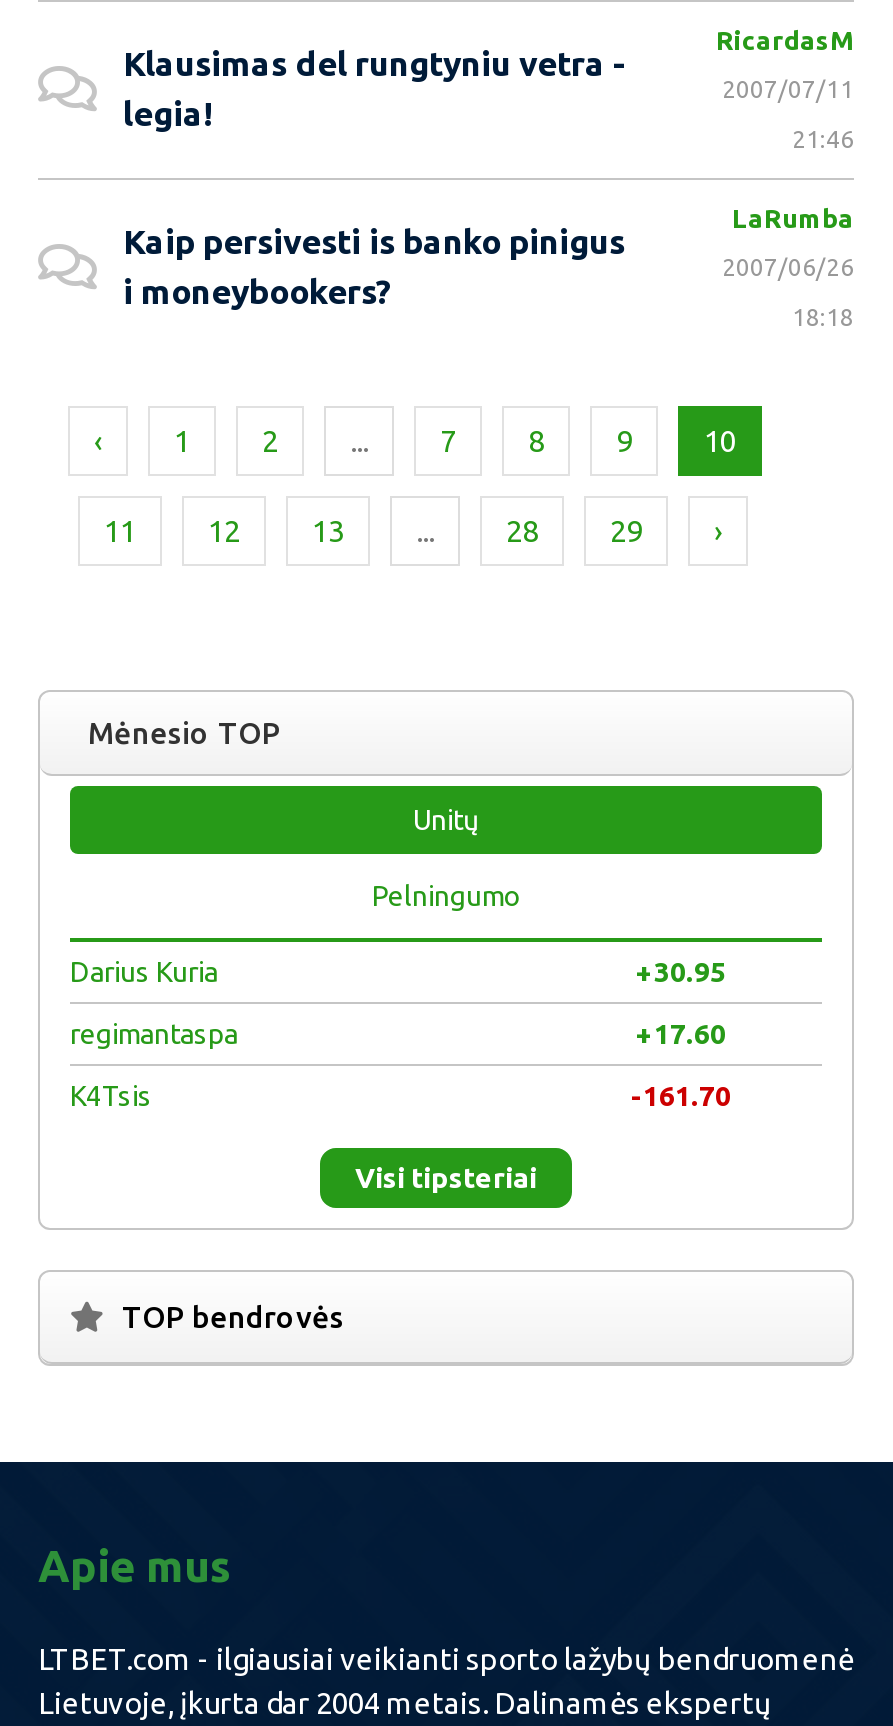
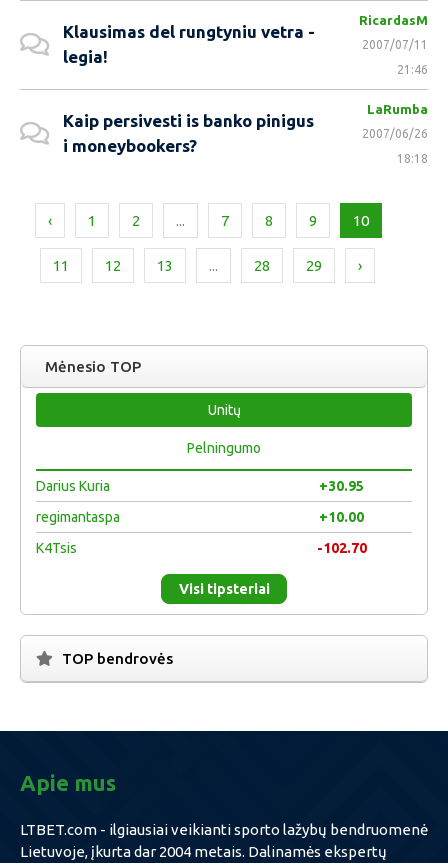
[636,1018,726,1050] +17.60 -> [319,509,364,525] +10.00
[631,1080,731,1112] -161.70 -> [316,540,366,556] -102.70

